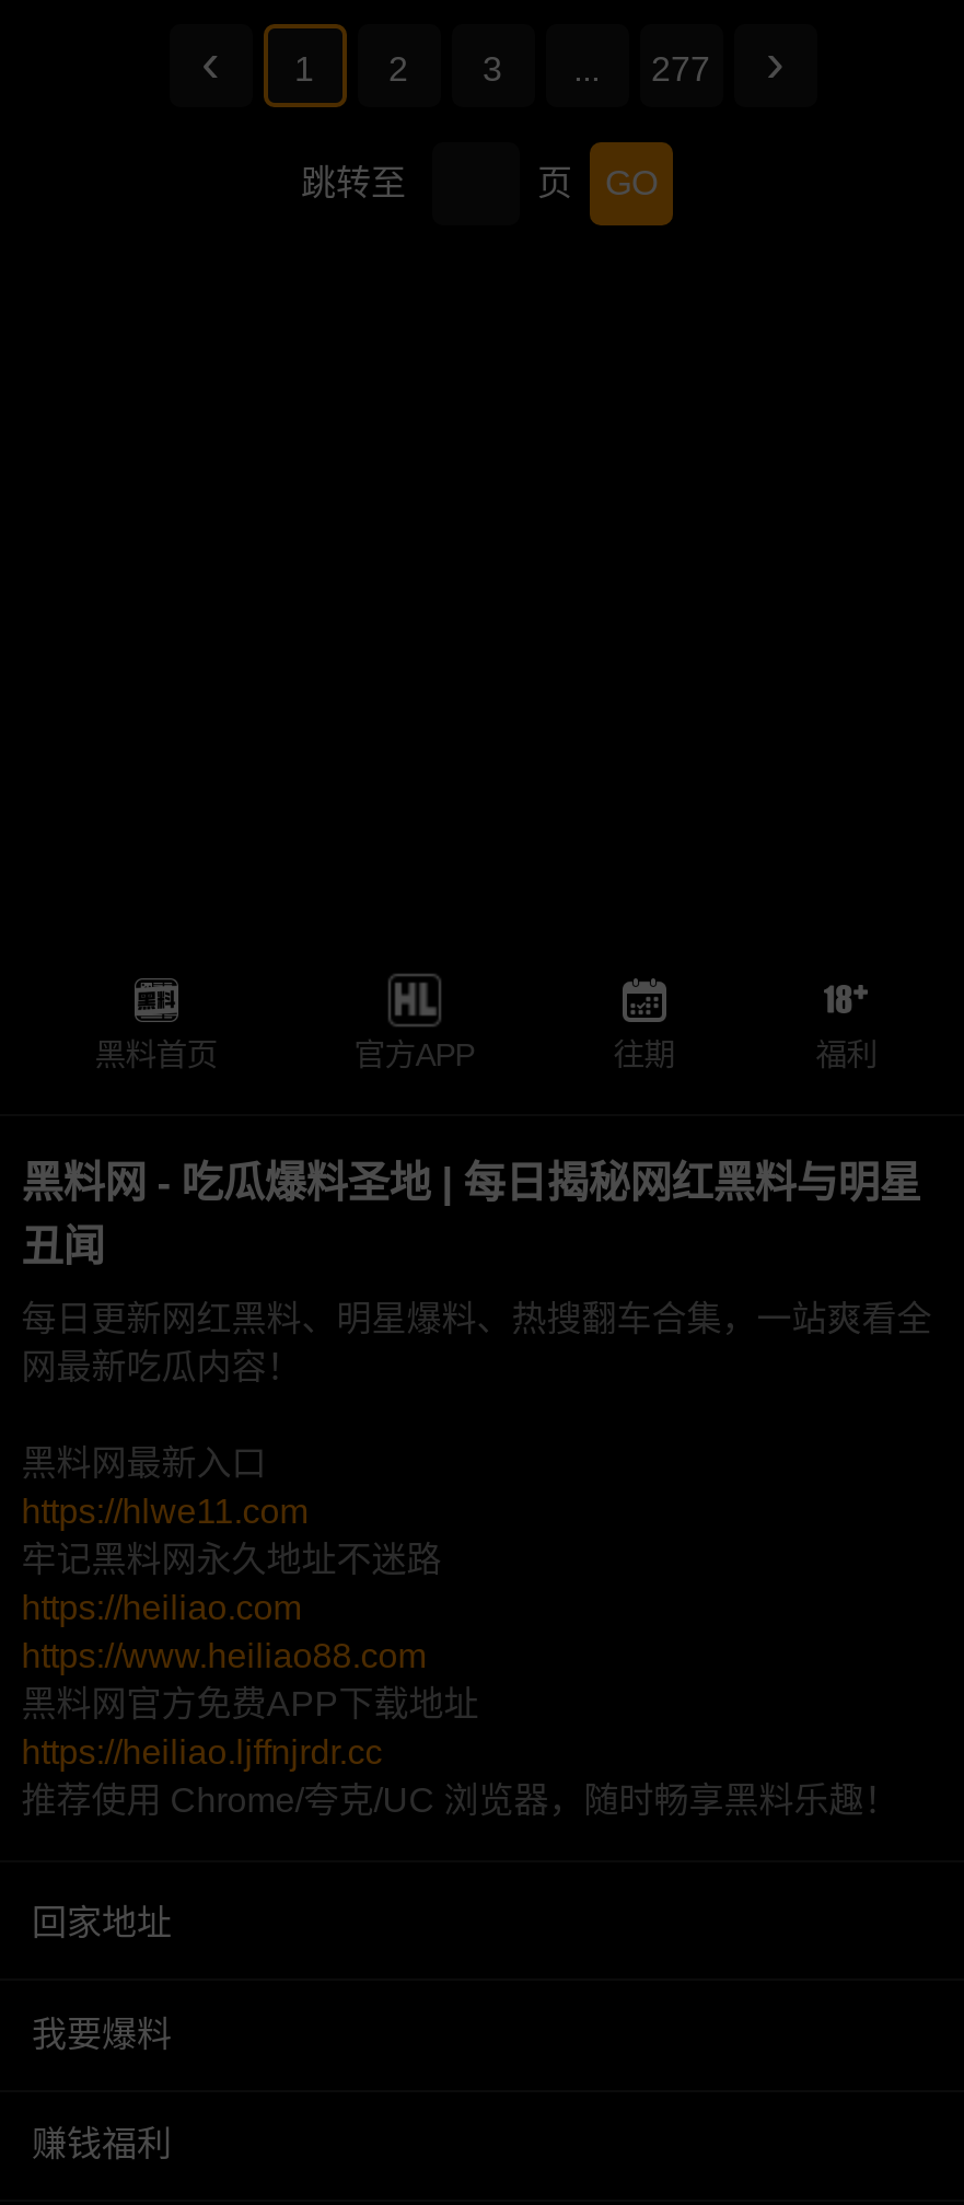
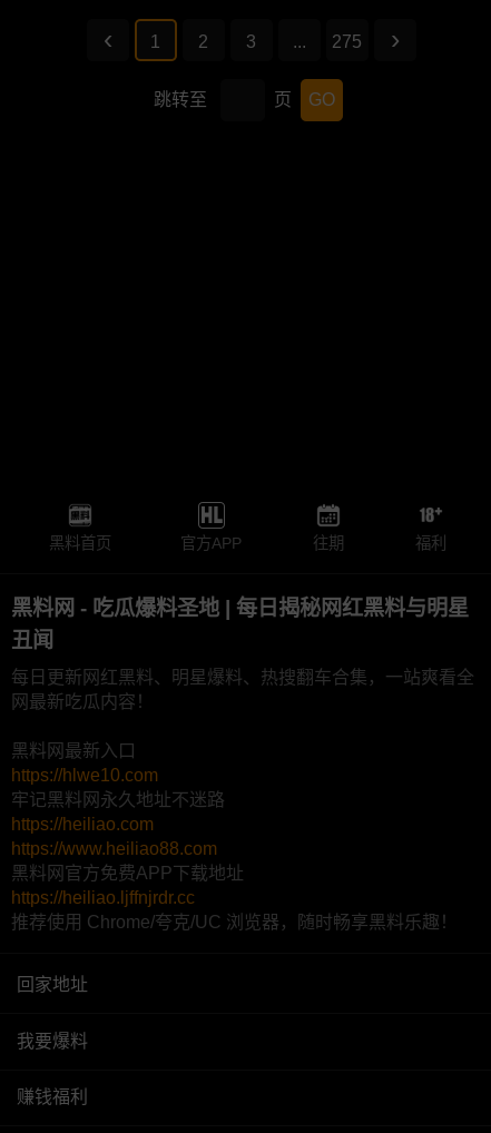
[651,51,710,88] 277 -> [332,32,362,51] 275
[21,1493,308,1530] https://hlwe11.com -> [11,766,158,785] https://hlwe10.com

